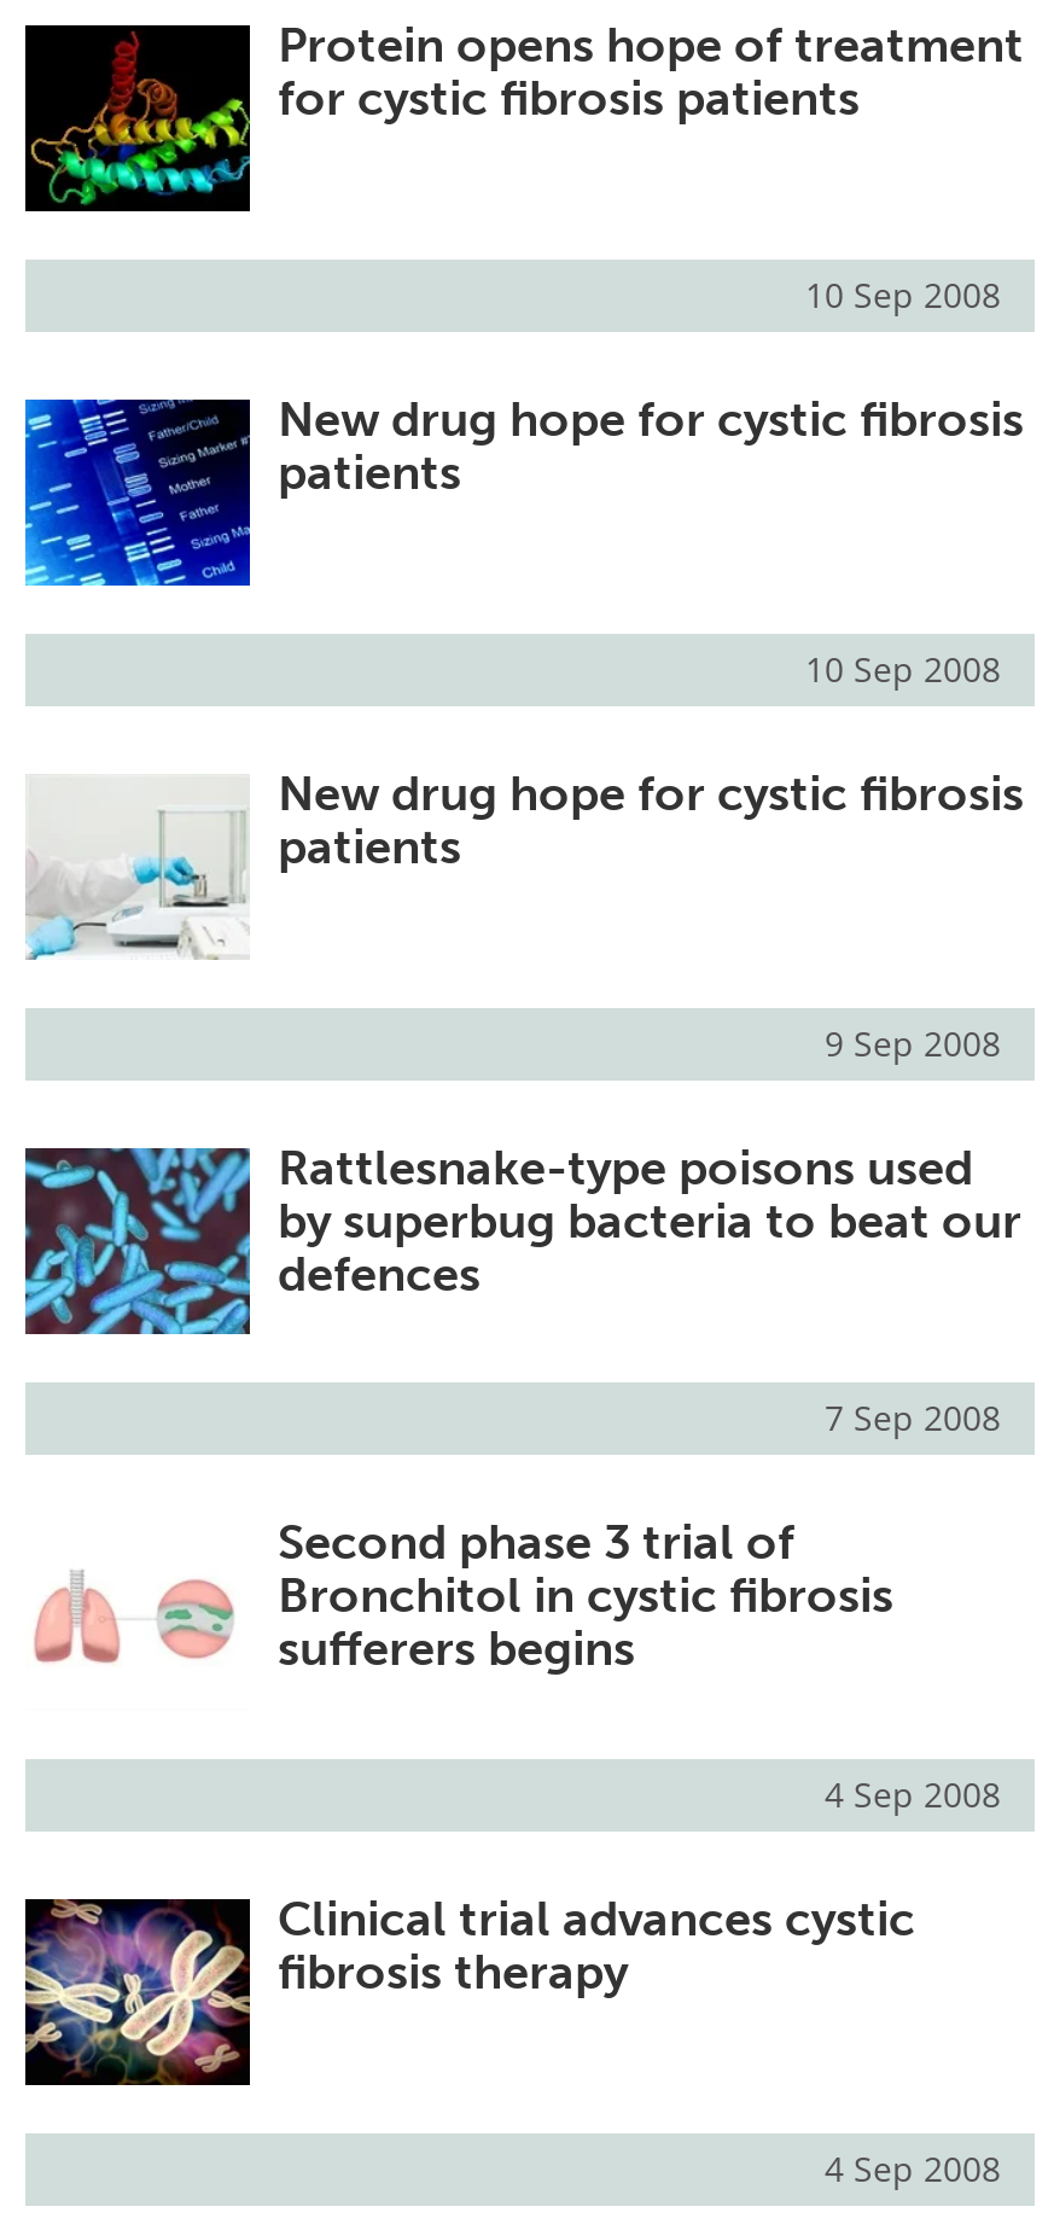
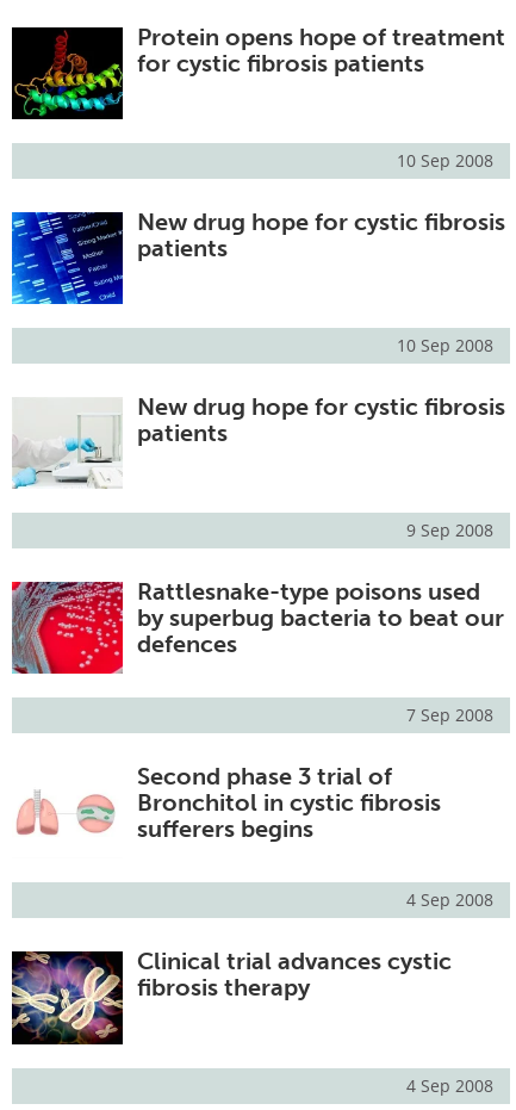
[23,1146,252,1337] [image] -> [11,581,124,675] [image]

